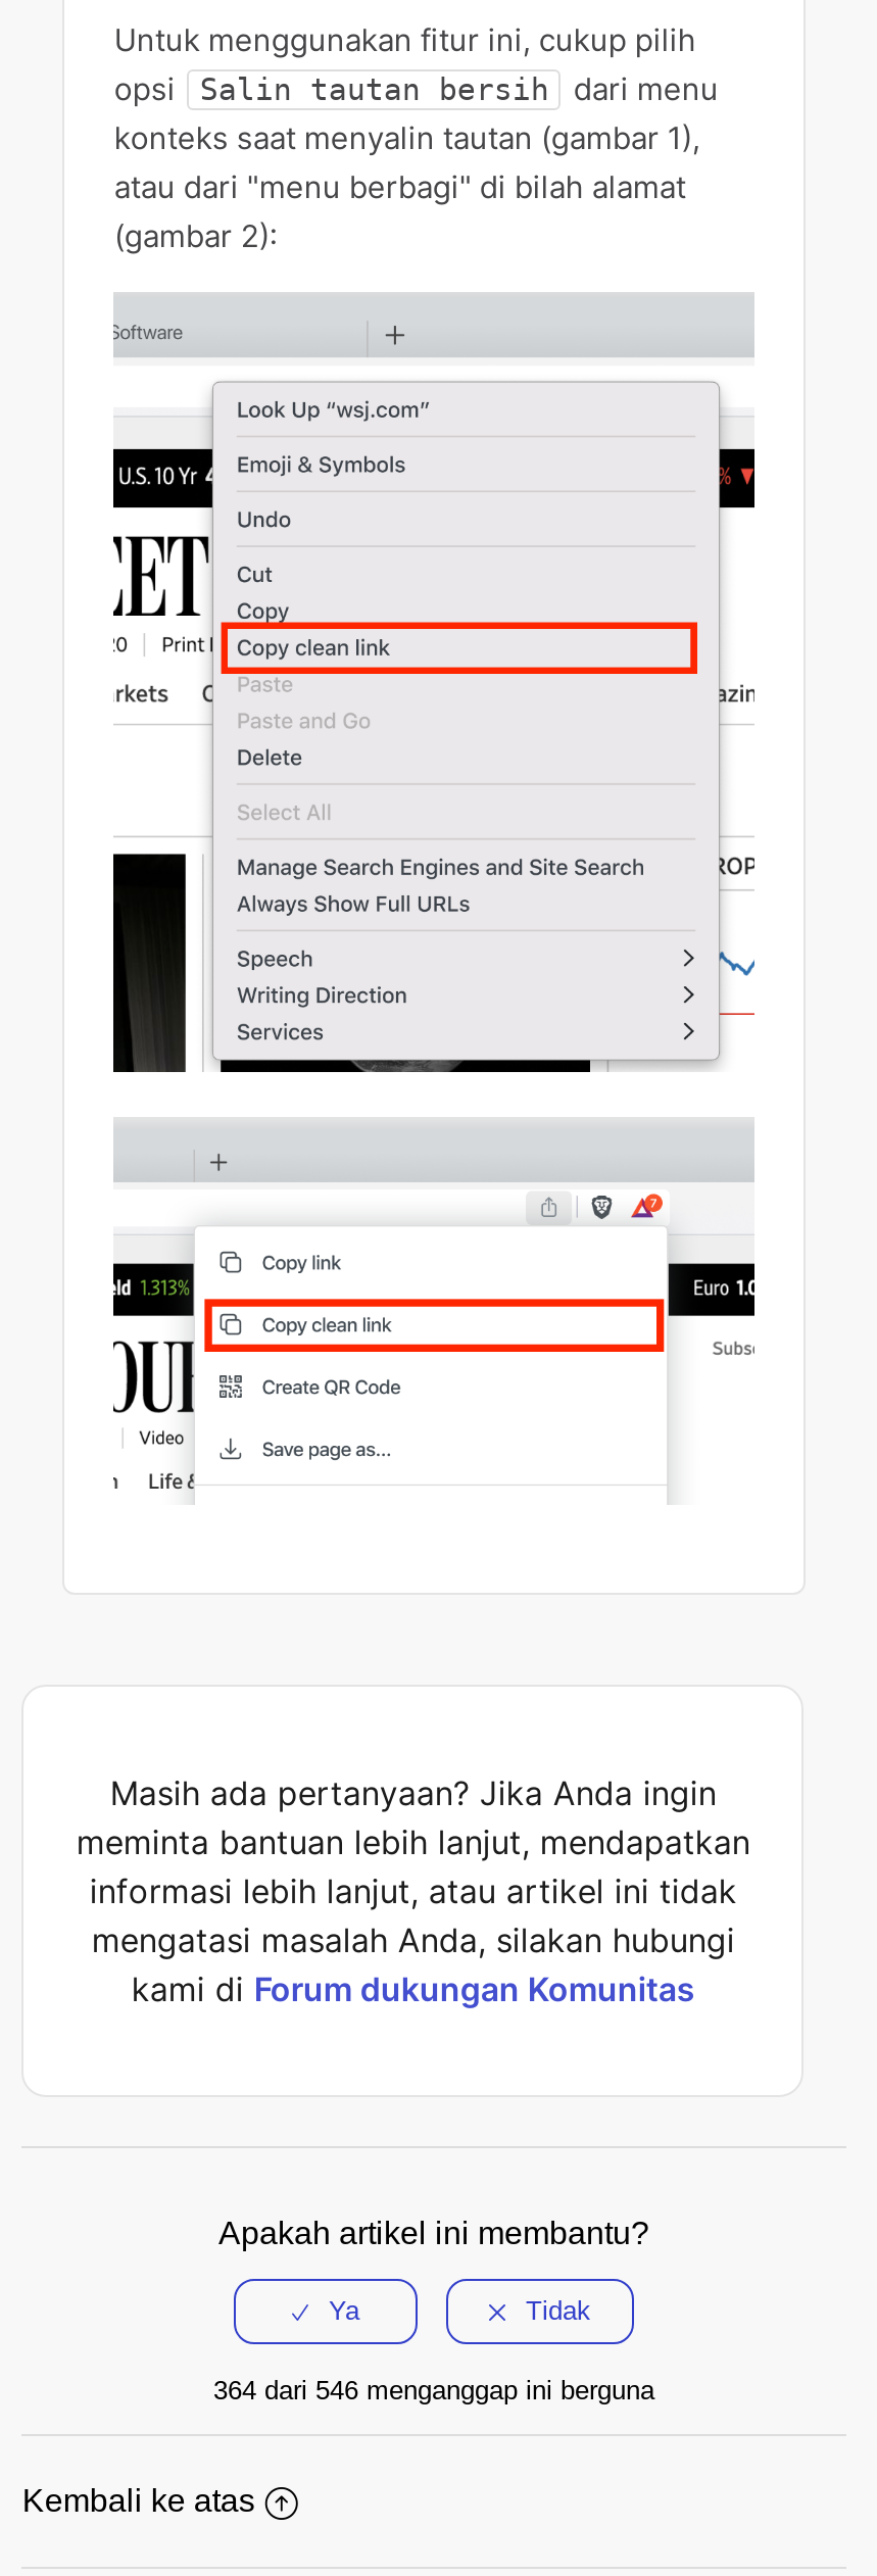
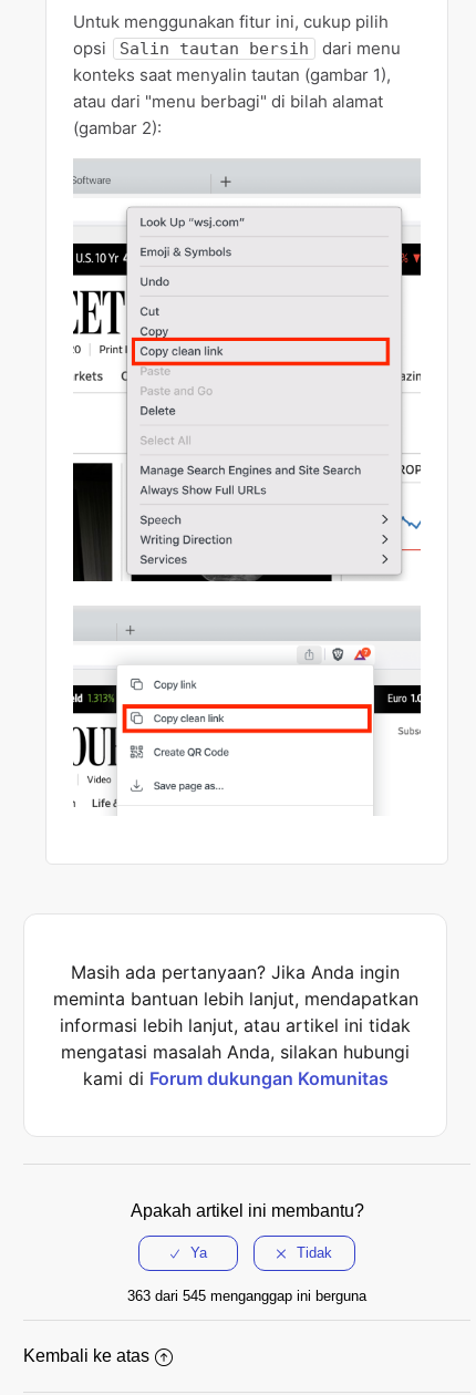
[213,2375,654,2406] 364 dari 546 menganggap ini berguna -> [127,1288,366,1304] 363 dari 545 menganggap ini berguna

